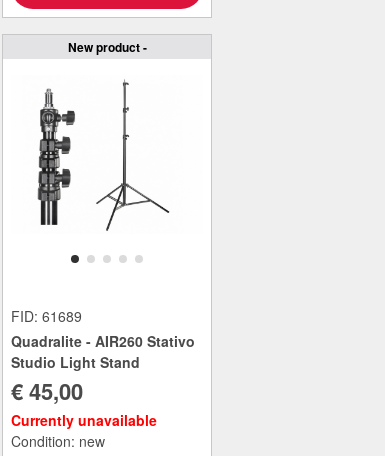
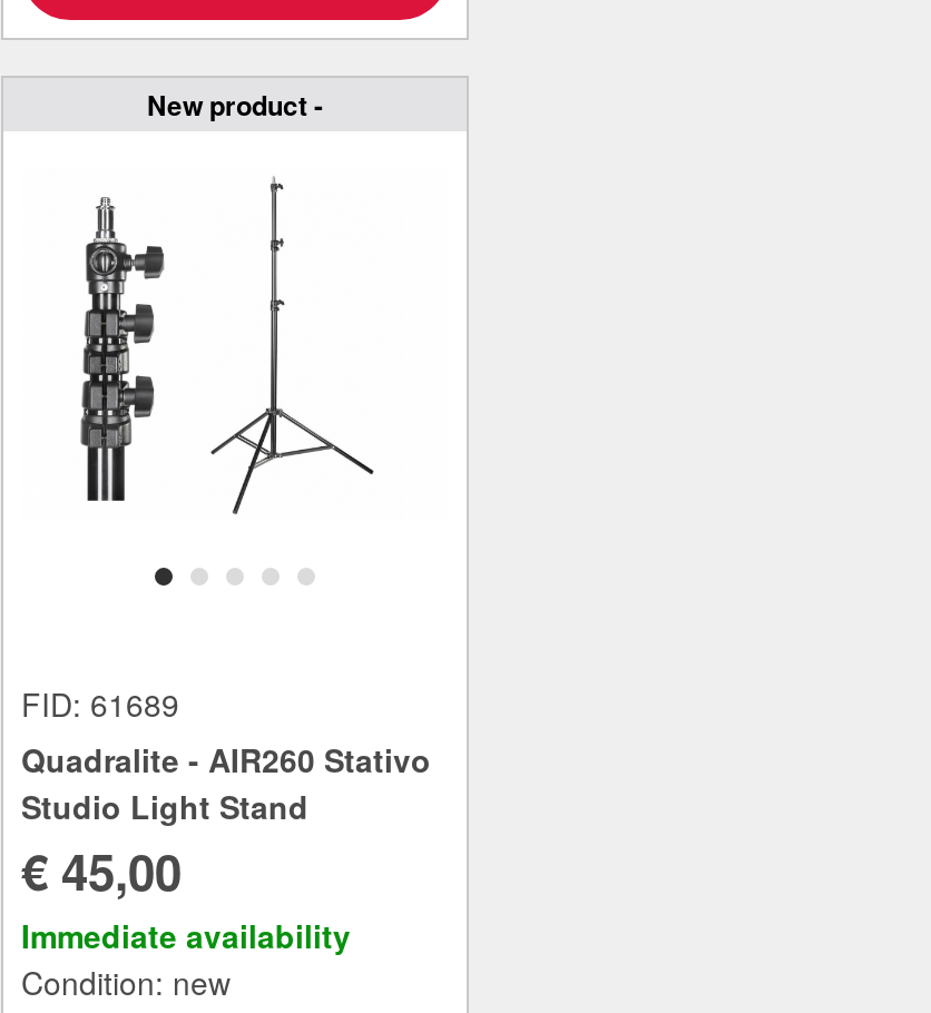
[11,410,157,430] Currently unavailable -> [21,912,351,956] Immediate availability

